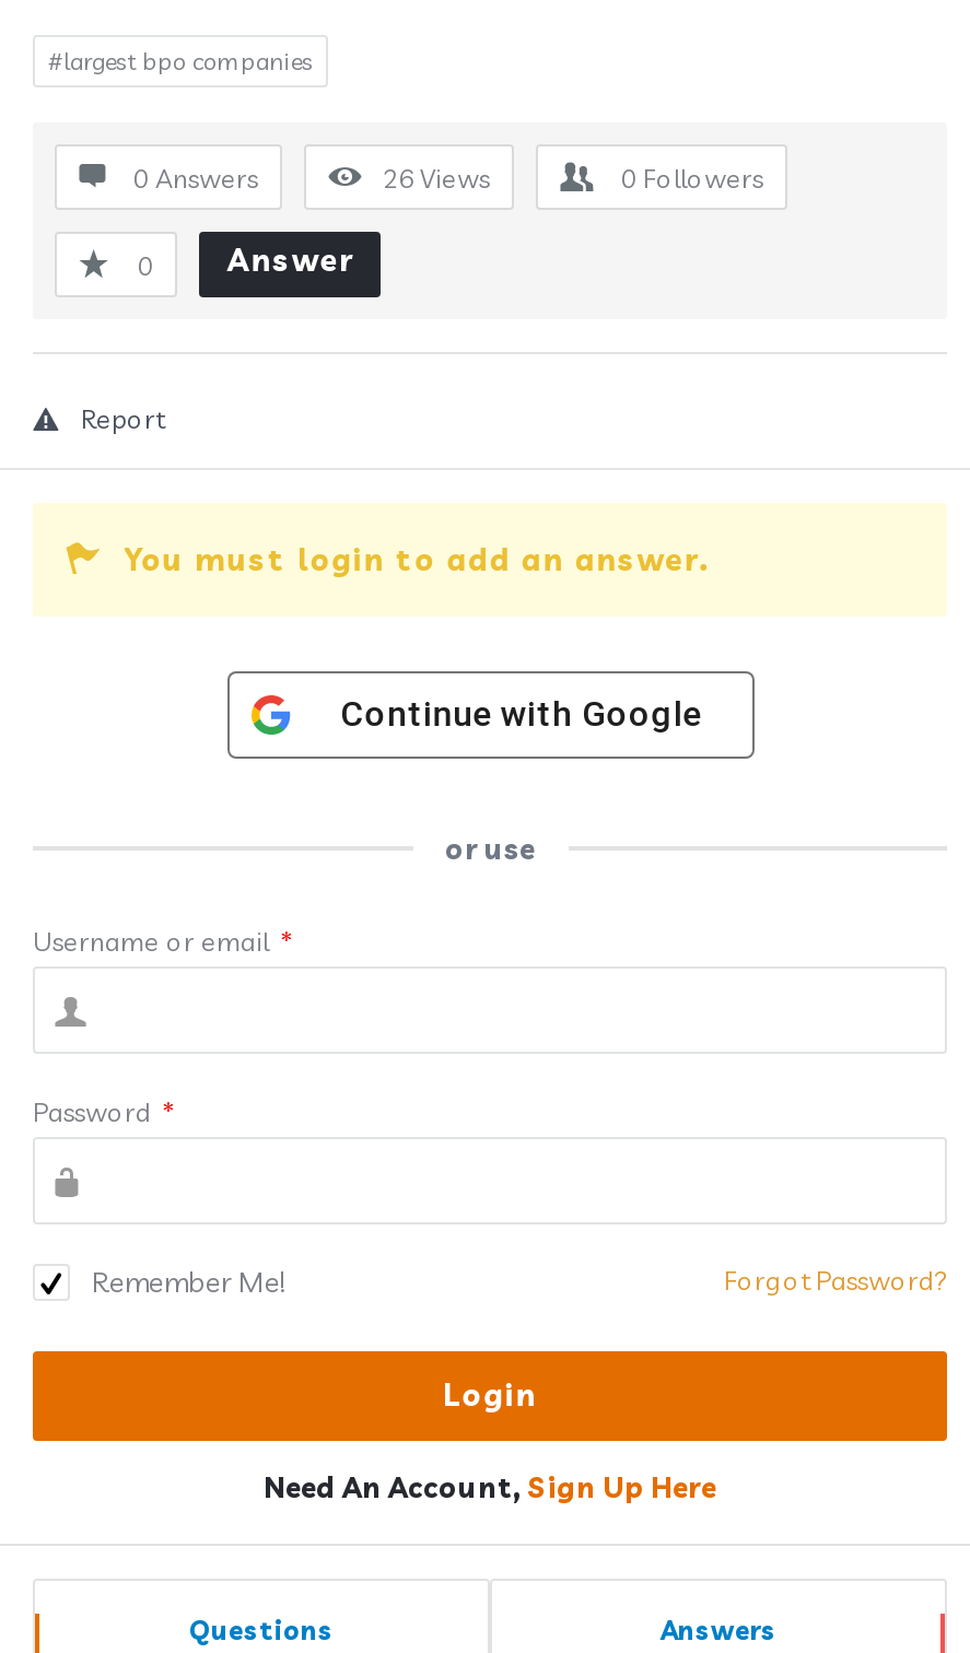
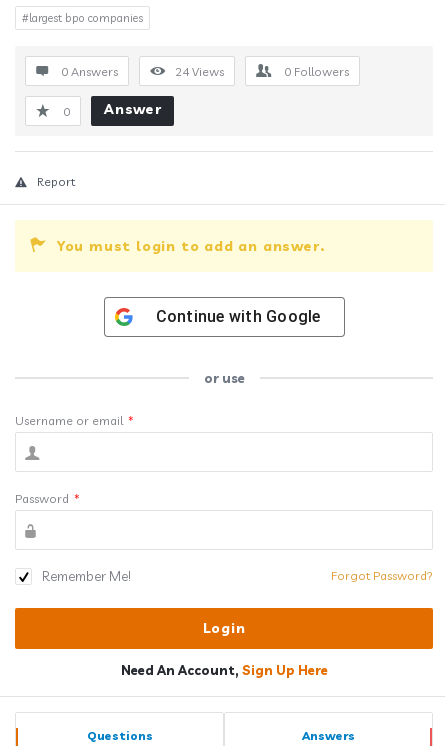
[383,162,490,195] 26 Views -> [175,64,224,79] 24 Views

